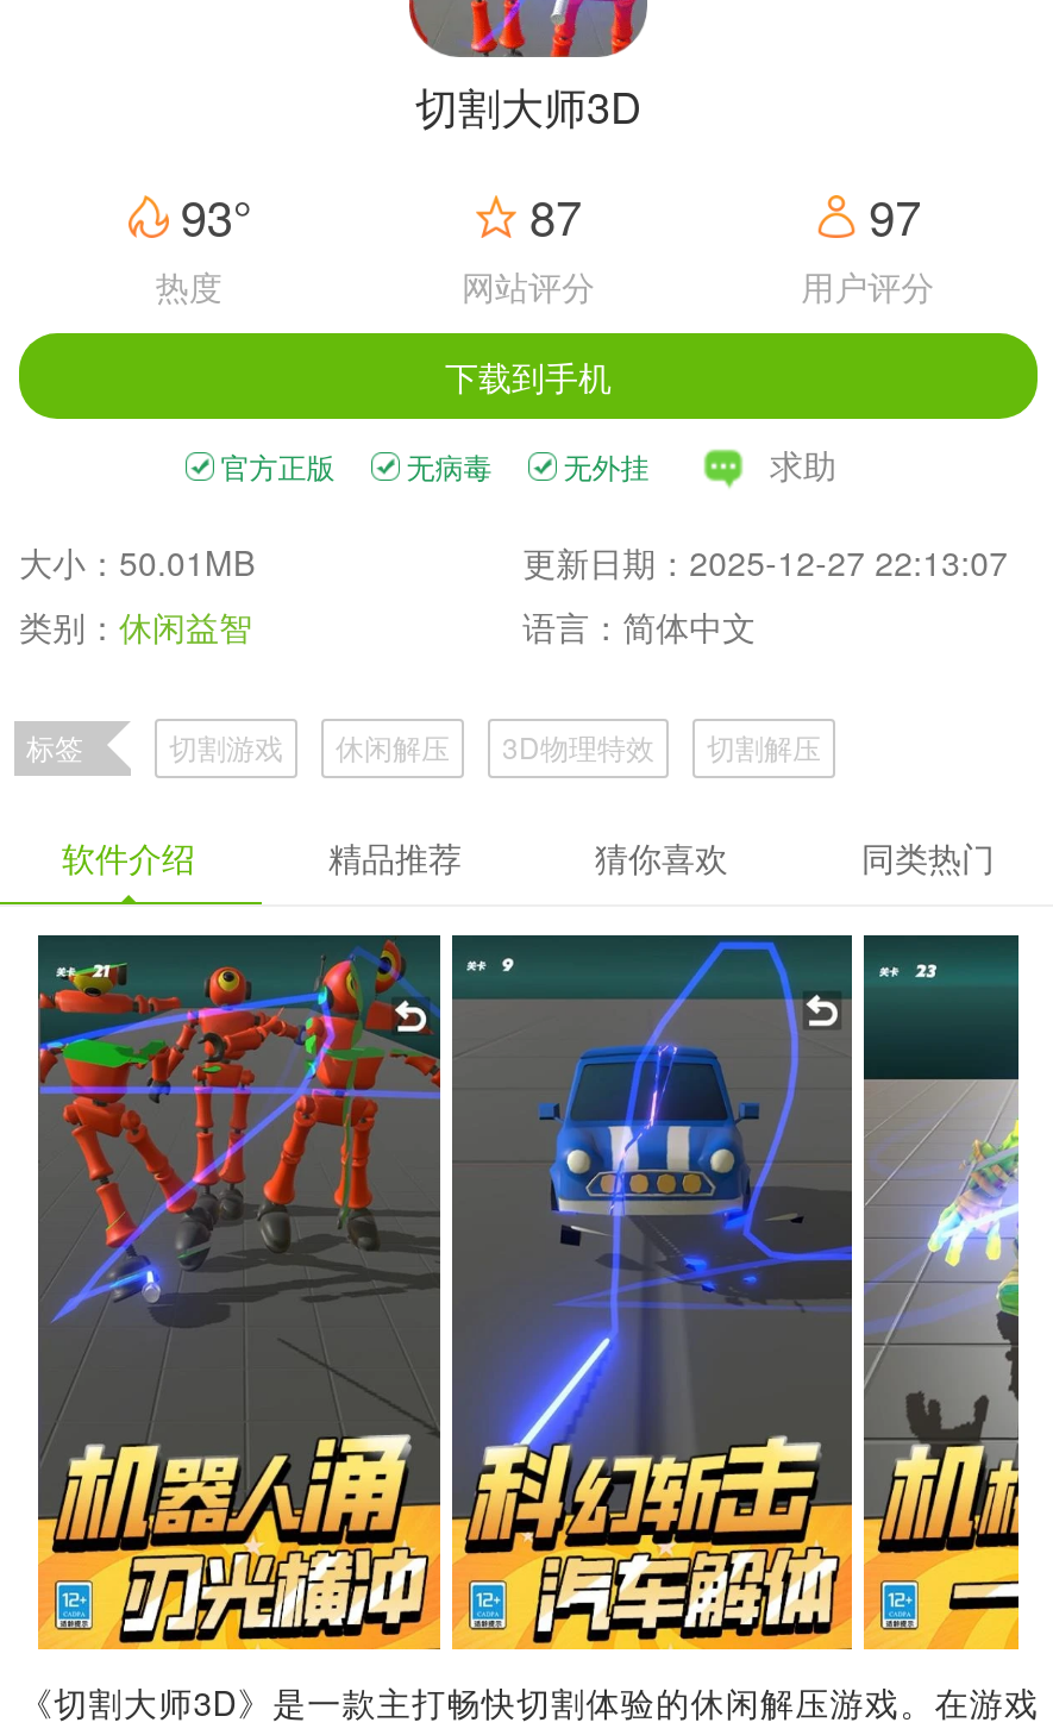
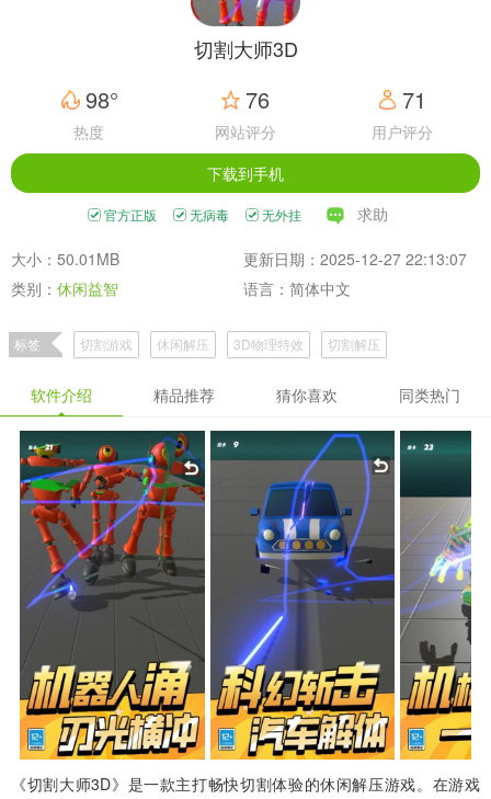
[180,180,252,249] 93° -> [85,83,118,115] 98°
[529,180,582,249] 87 -> [246,83,270,115] 76
[869,180,921,249] 97 -> [402,83,426,115] 71

